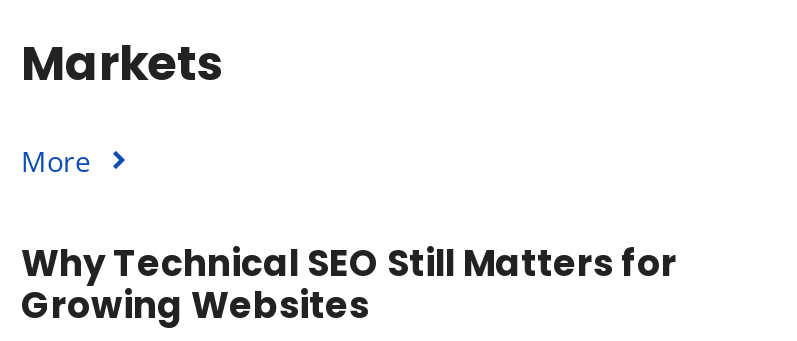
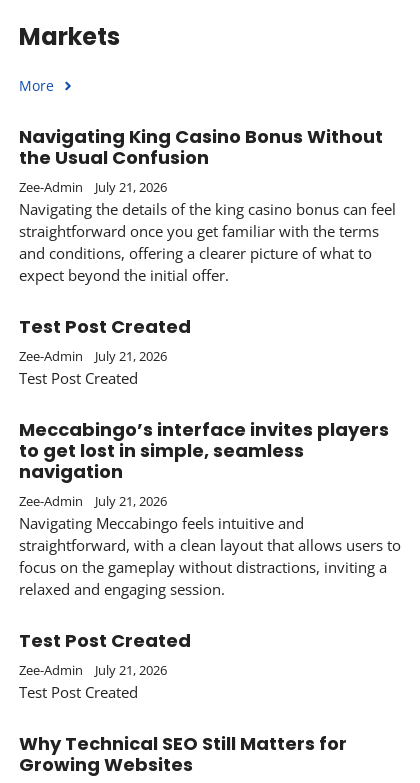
none -> [19,124,401,702] Navigating King Casino Bonus Without | the Usual Confusion | Zee-Admin | July 21, 2026 | Navigating the details of the king casino bonus can feel | straightforward once you get familiar with the terms | and conditions, offering a clearer picture of what to | expect beyond the initial offer. | Test Post Created | Zee-Admin | July 21, 2026 | Test Post Created | Meccabingo’s interface invites players | to get lost in simple, seamless | navigation | Zee-Admin | July 21, 2026 | Navigating Meccabingo feels intuitive and | straightforward, with a clean layout that allows users to | focus on the gameplay without distractions, inviting a | relaxed and engaging session. | Test Post Created | Zee-Admin | July 21, 2026 | Test Post Created

